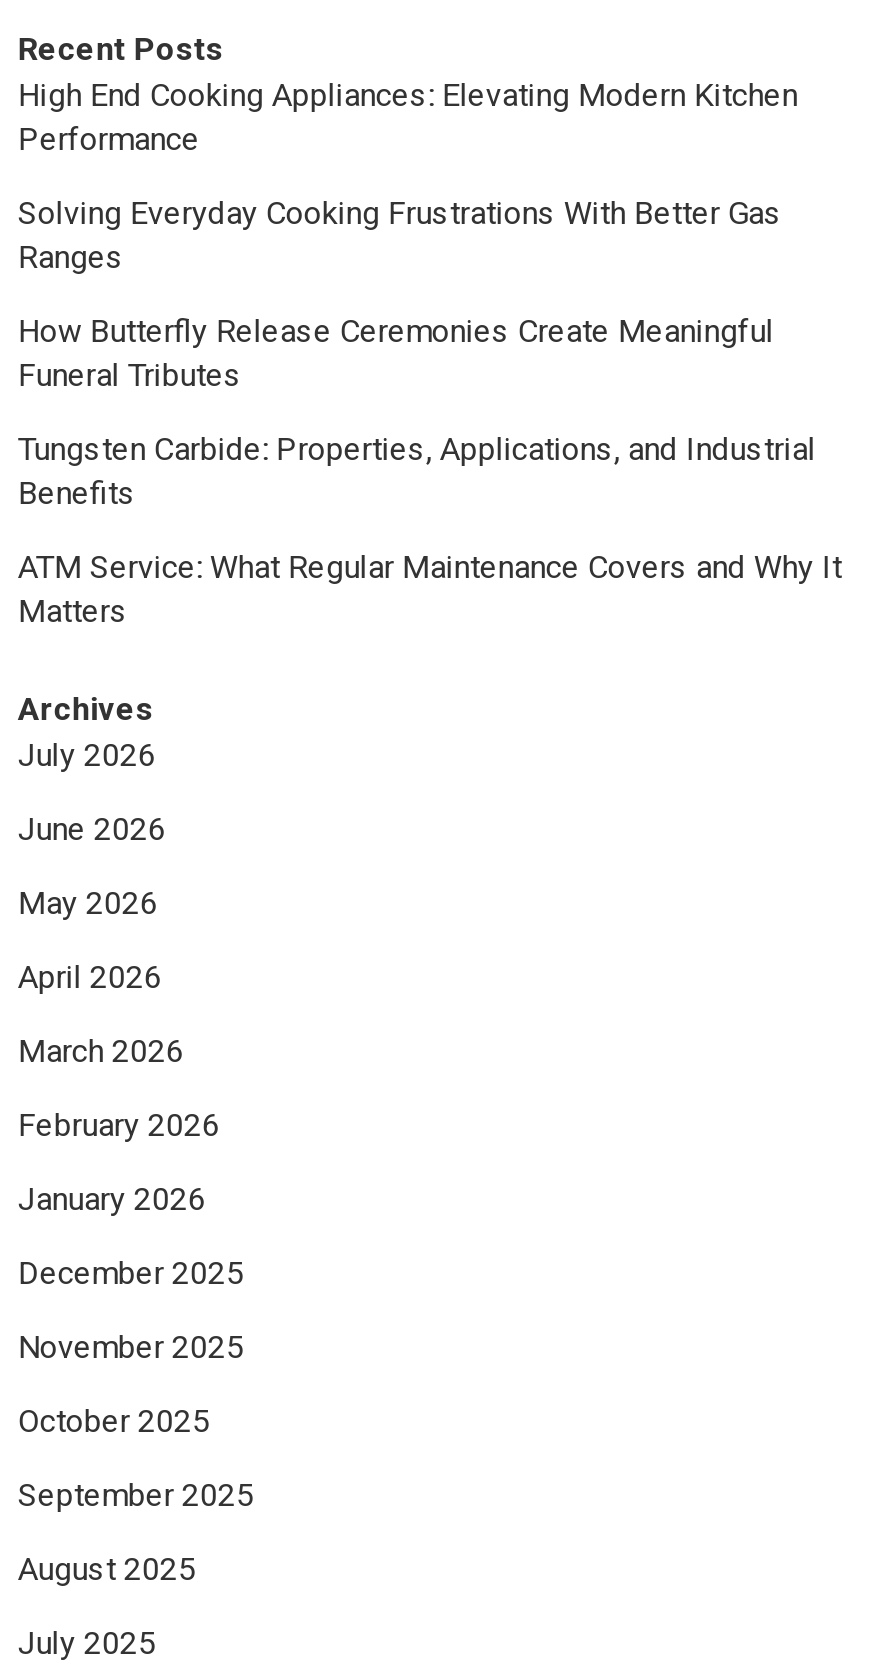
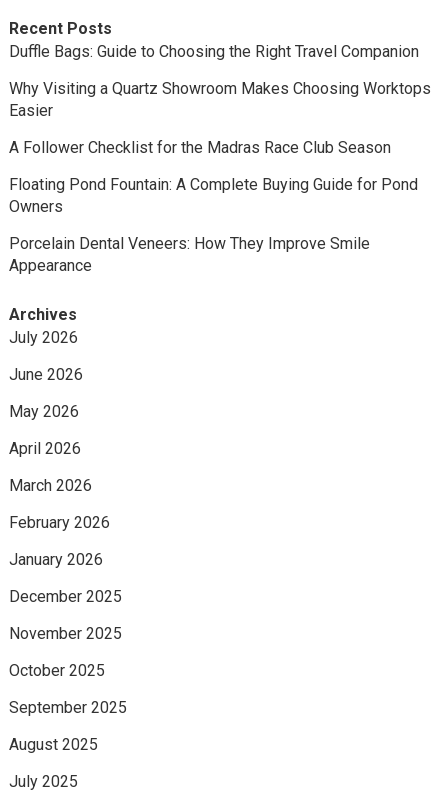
[18,76,798,158] High End Cooking Appliances: Elevating Modern Kitchen | Performance -> [9,42,419,61] Duffle Bags: Guide to Choosing the Right Travel Companion
[18,194,782,276] Solving Everyday Cooking Frustrations With Better Gas | Ranges -> [9,79,431,120] Why Visiting a Quartz Showroom Makes Choosing Worktops | Easier
[18,312,774,394] How Butterfly Release Ceremonies Create Meaningful | Funeral Tributes -> [9,138,391,157] A Follower Checklist for the Madras Race Club Season
[18,430,816,512] Tungsten Carbide: Properties, Applications, and Industrial | Benefits -> [9,175,418,216] Floating Pond Fountain: A Complete Buying Guide for Pond | Owners
[18,548,842,630] ATM Service: What Regular Maintenance Covers and Why It | Matters -> [9,234,370,275] Porcelain Dental Veneers: How They Improve Smile | Appearance

